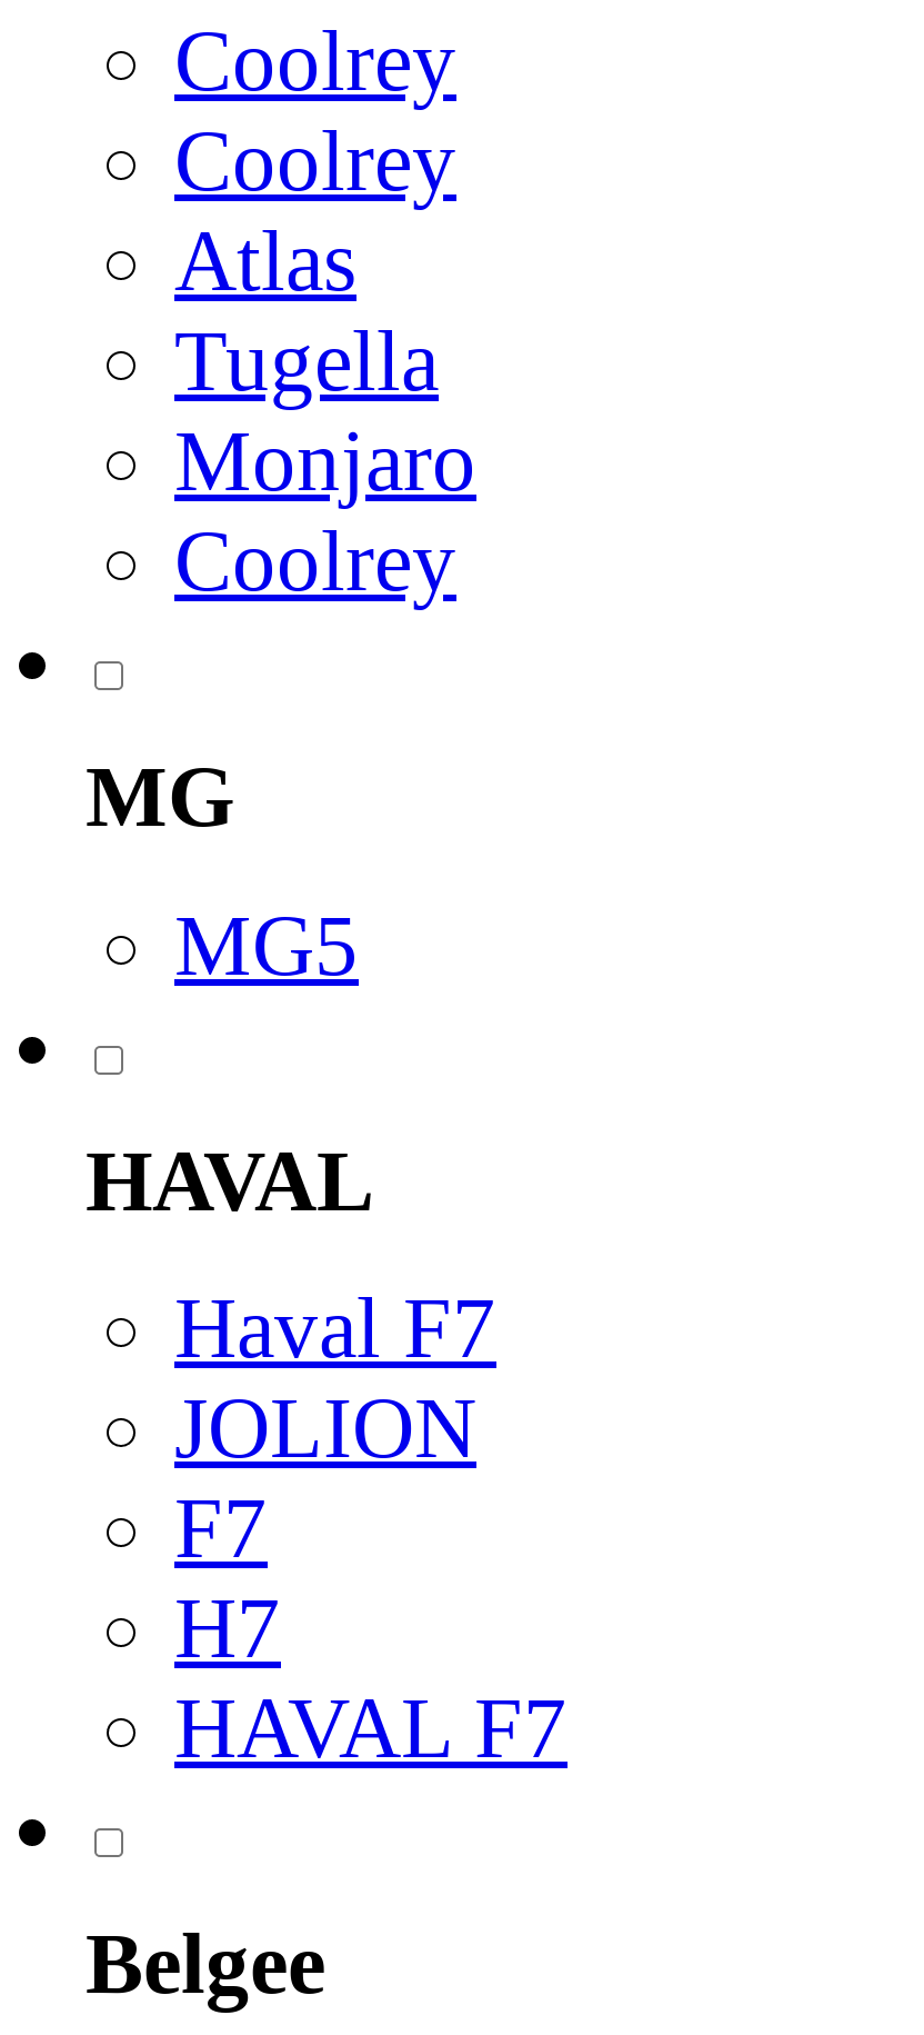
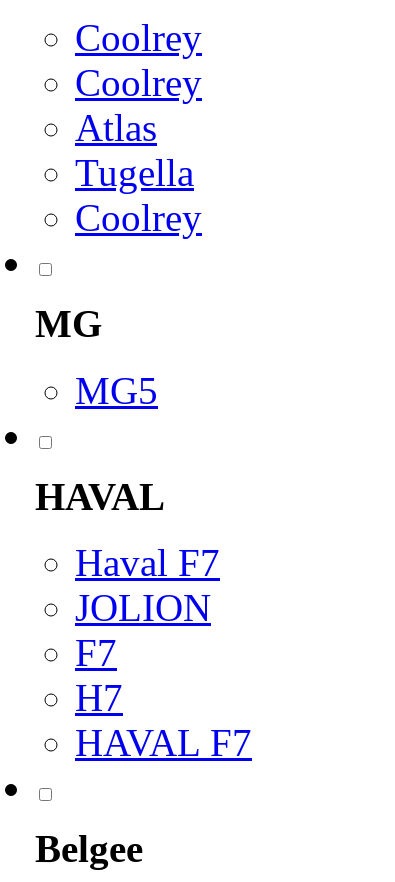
[174,412,476,508] Monjaro -> none

